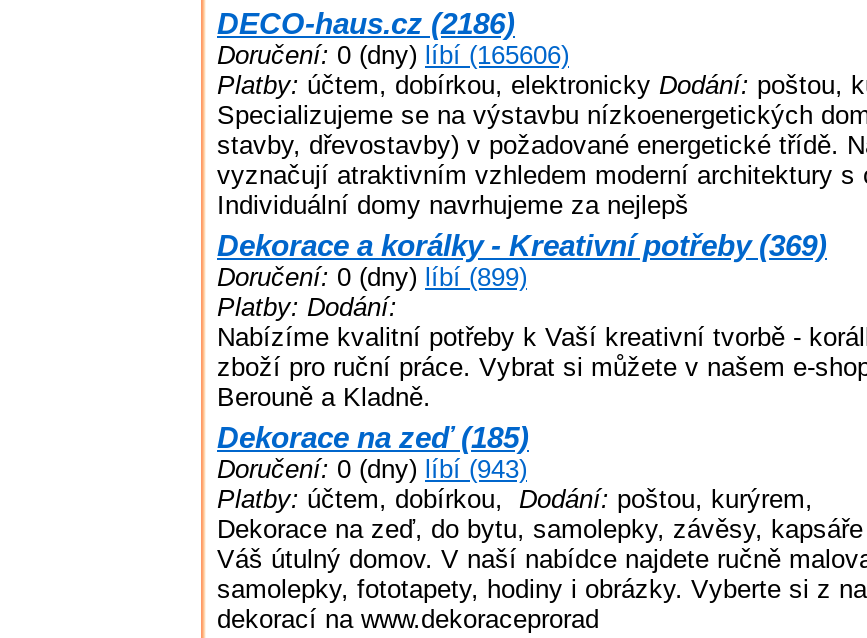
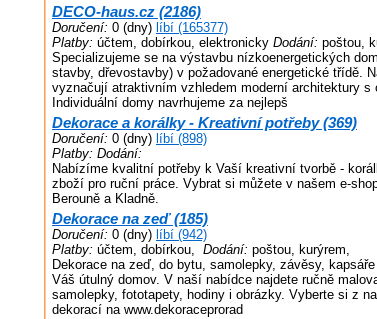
[217,40,569,70] Doručení: 0 (dny) líbí (165606) -> [52,20,228,35] Doručení: 0 (dny) líbí (165377)
[217,262,527,292] Doručení: 0 (dny) líbí (899) -> [52,131,207,146] Doručení: 0 (dny) líbí (898)
[217,454,527,484] Doručení: 0 (dny) líbí (943) -> [52,227,207,242] Doručení: 0 (dny) líbí (942)

